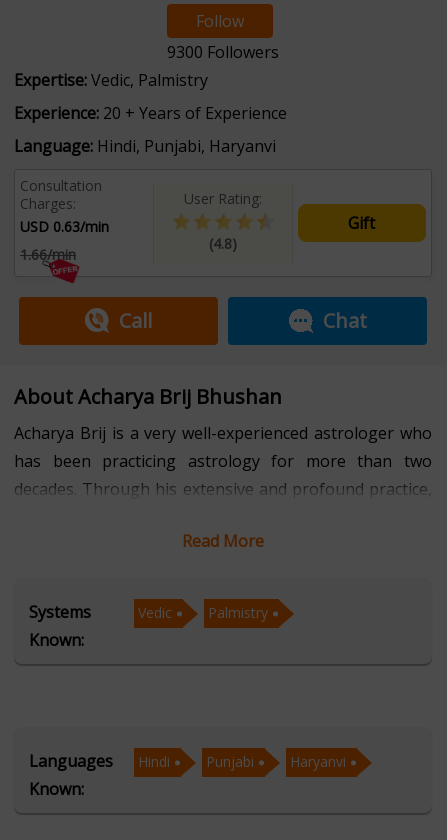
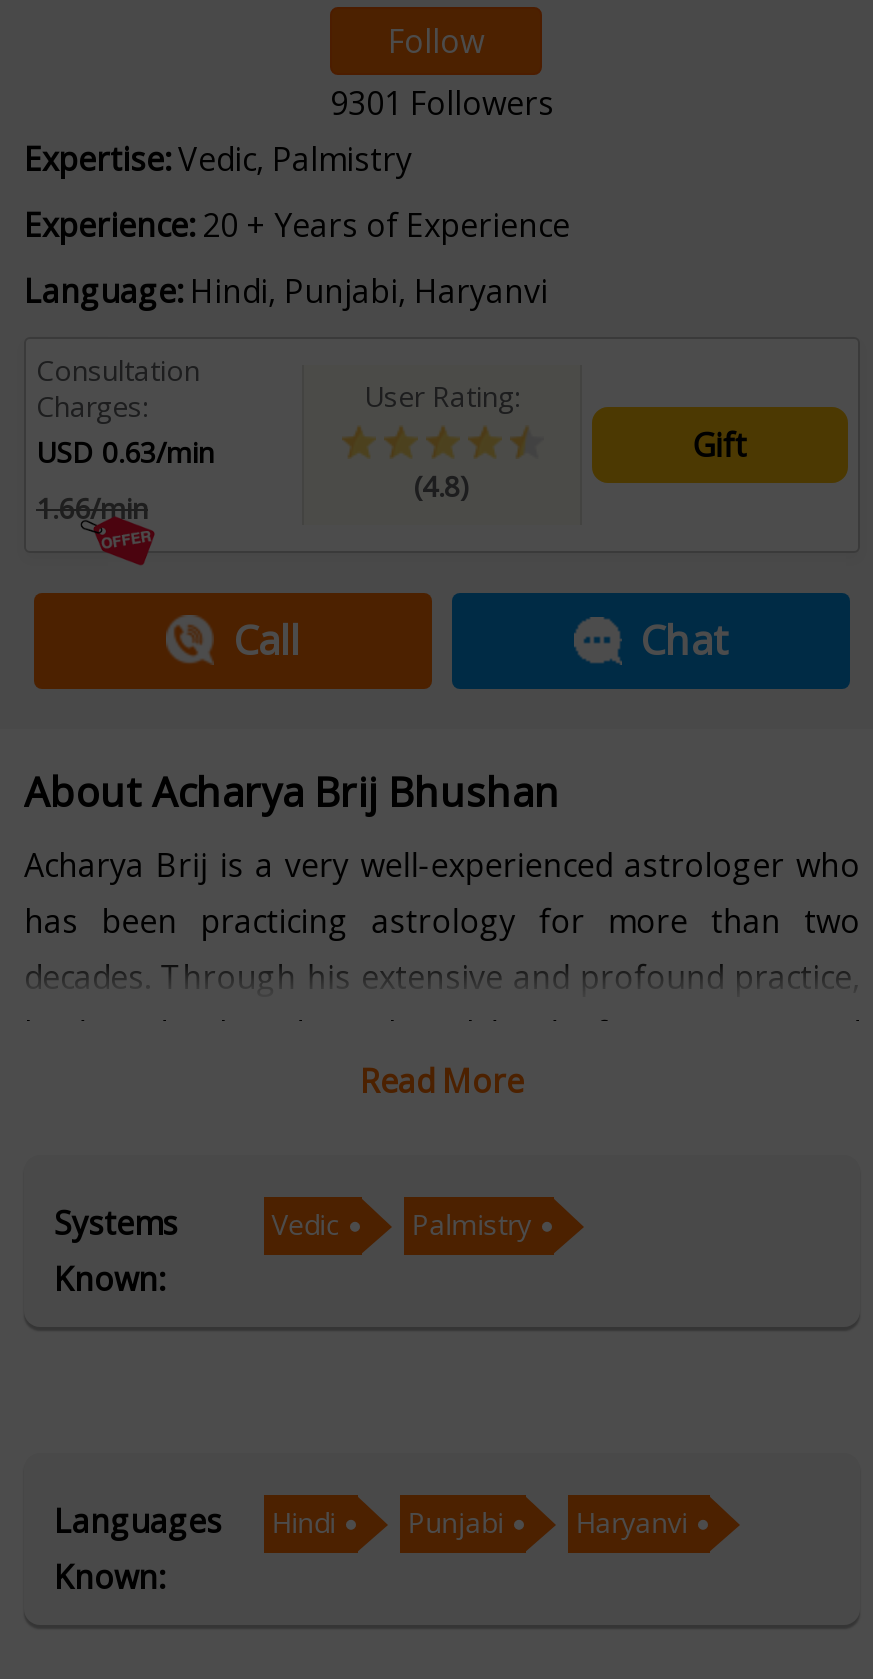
[167,40,279,62] 9300 Followers -> [330,80,554,124] 9301 Followers

